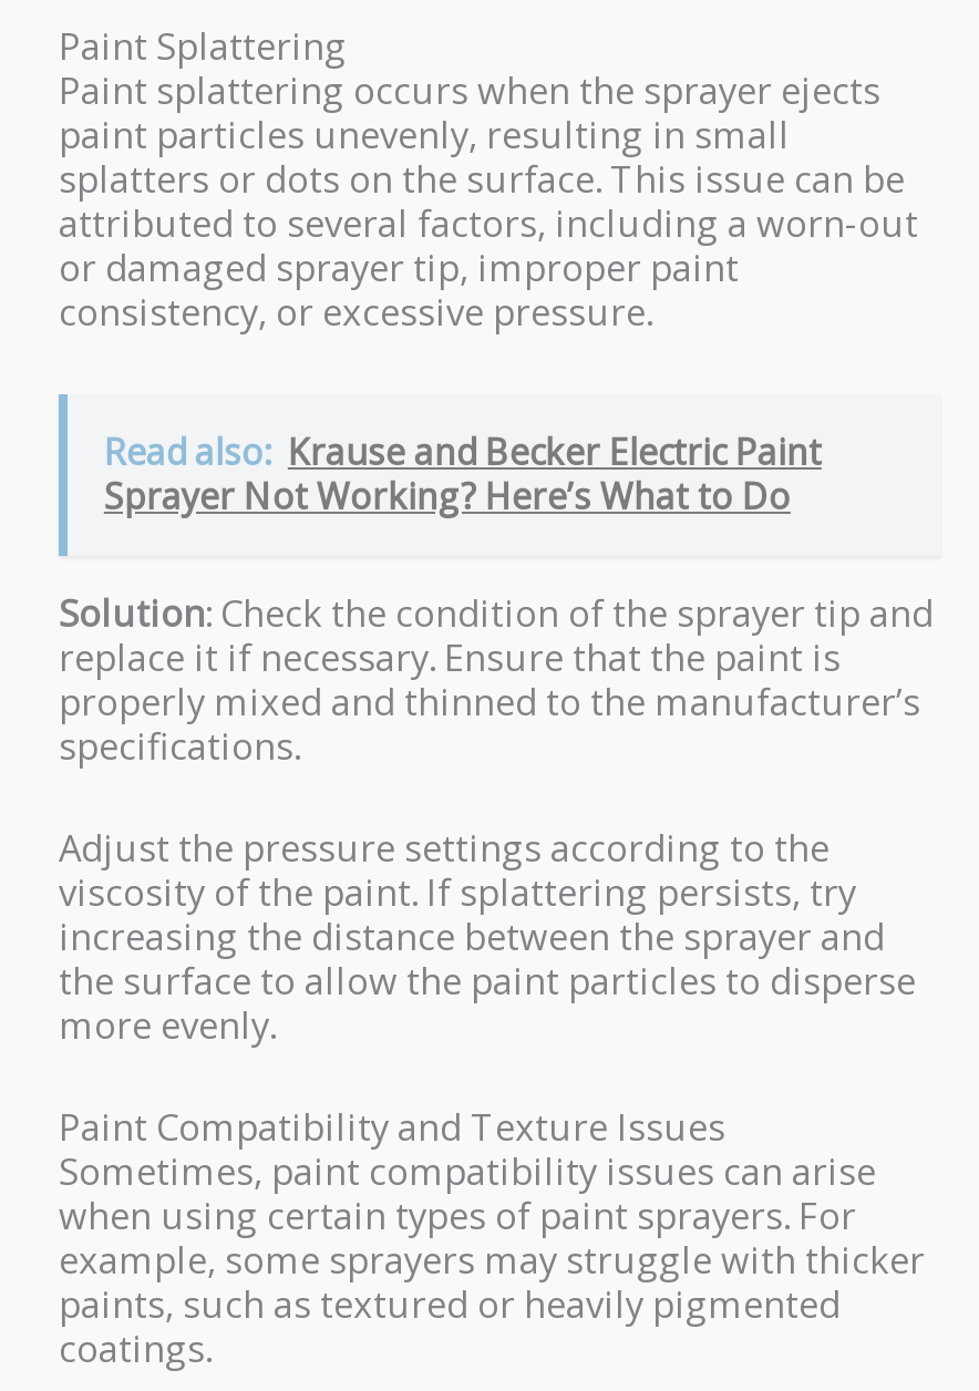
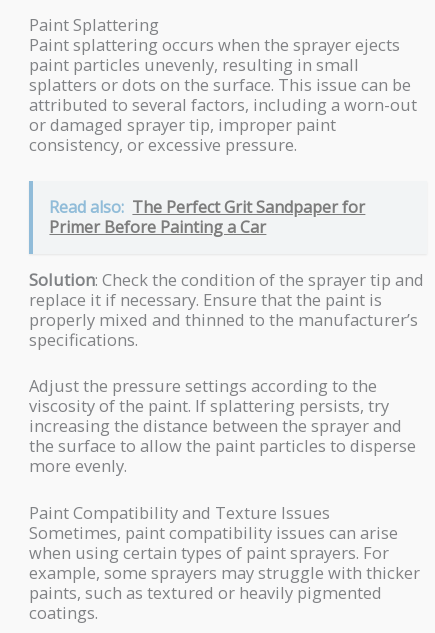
[104,428,822,521] Read also: Krause and Becker Electric Paint | Sprayer Not Working? Here’s What to Do -> [49,196,365,238] Read also: The Perfect Grit Sandpaper for | Primer Before Painting a Car

